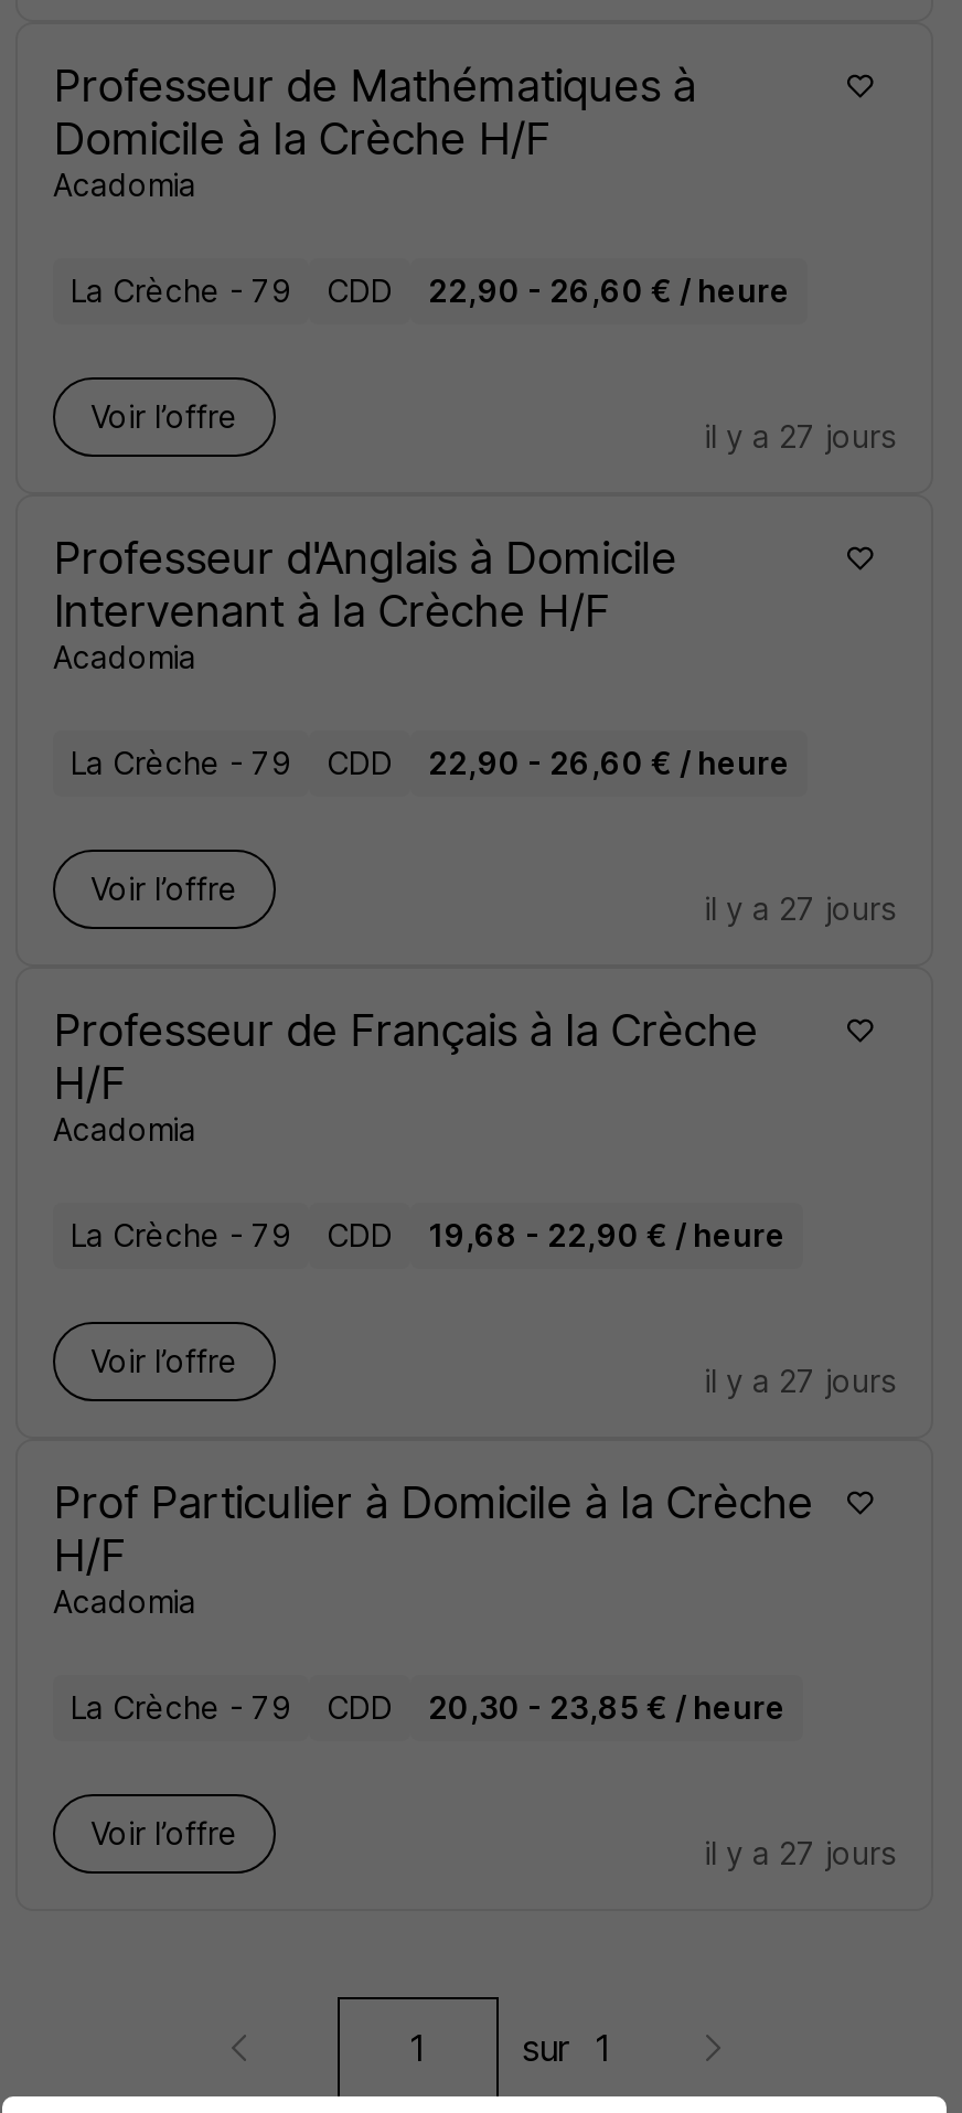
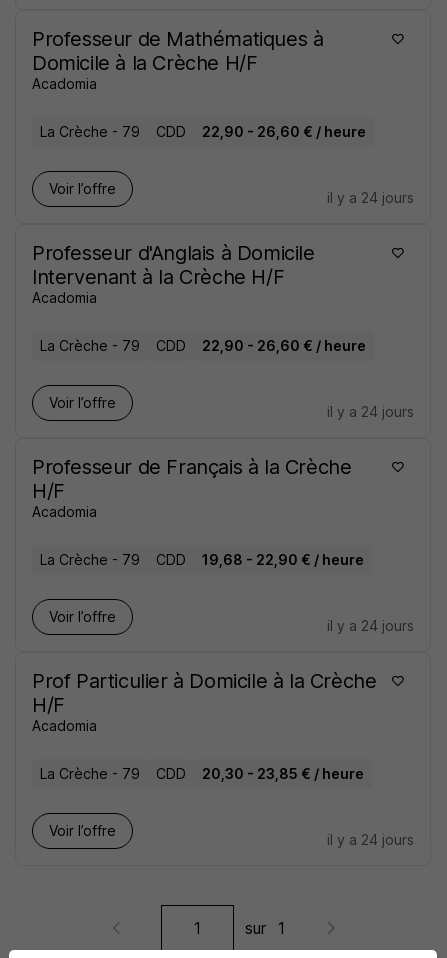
[704,417,896,455] il y a 27 jours -> [327,189,414,206] il y a 24 jours
[704,889,896,927] il y a 27 jours -> [327,403,414,420] il y a 24 jours
[704,1362,896,1399] il y a 27 jours -> [327,617,414,634] il y a 24 jours
[704,1834,896,1871] il y a 27 jours -> [327,831,414,848] il y a 24 jours

